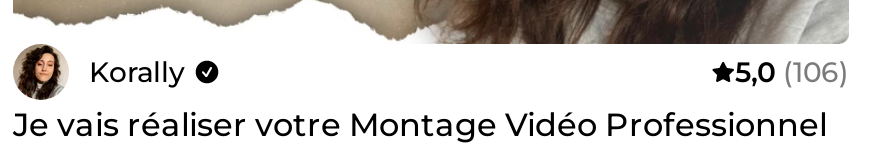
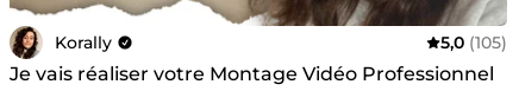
[735,53,849,89] 5,0 (106) -> [440,32,507,53] 5,0 (105)

